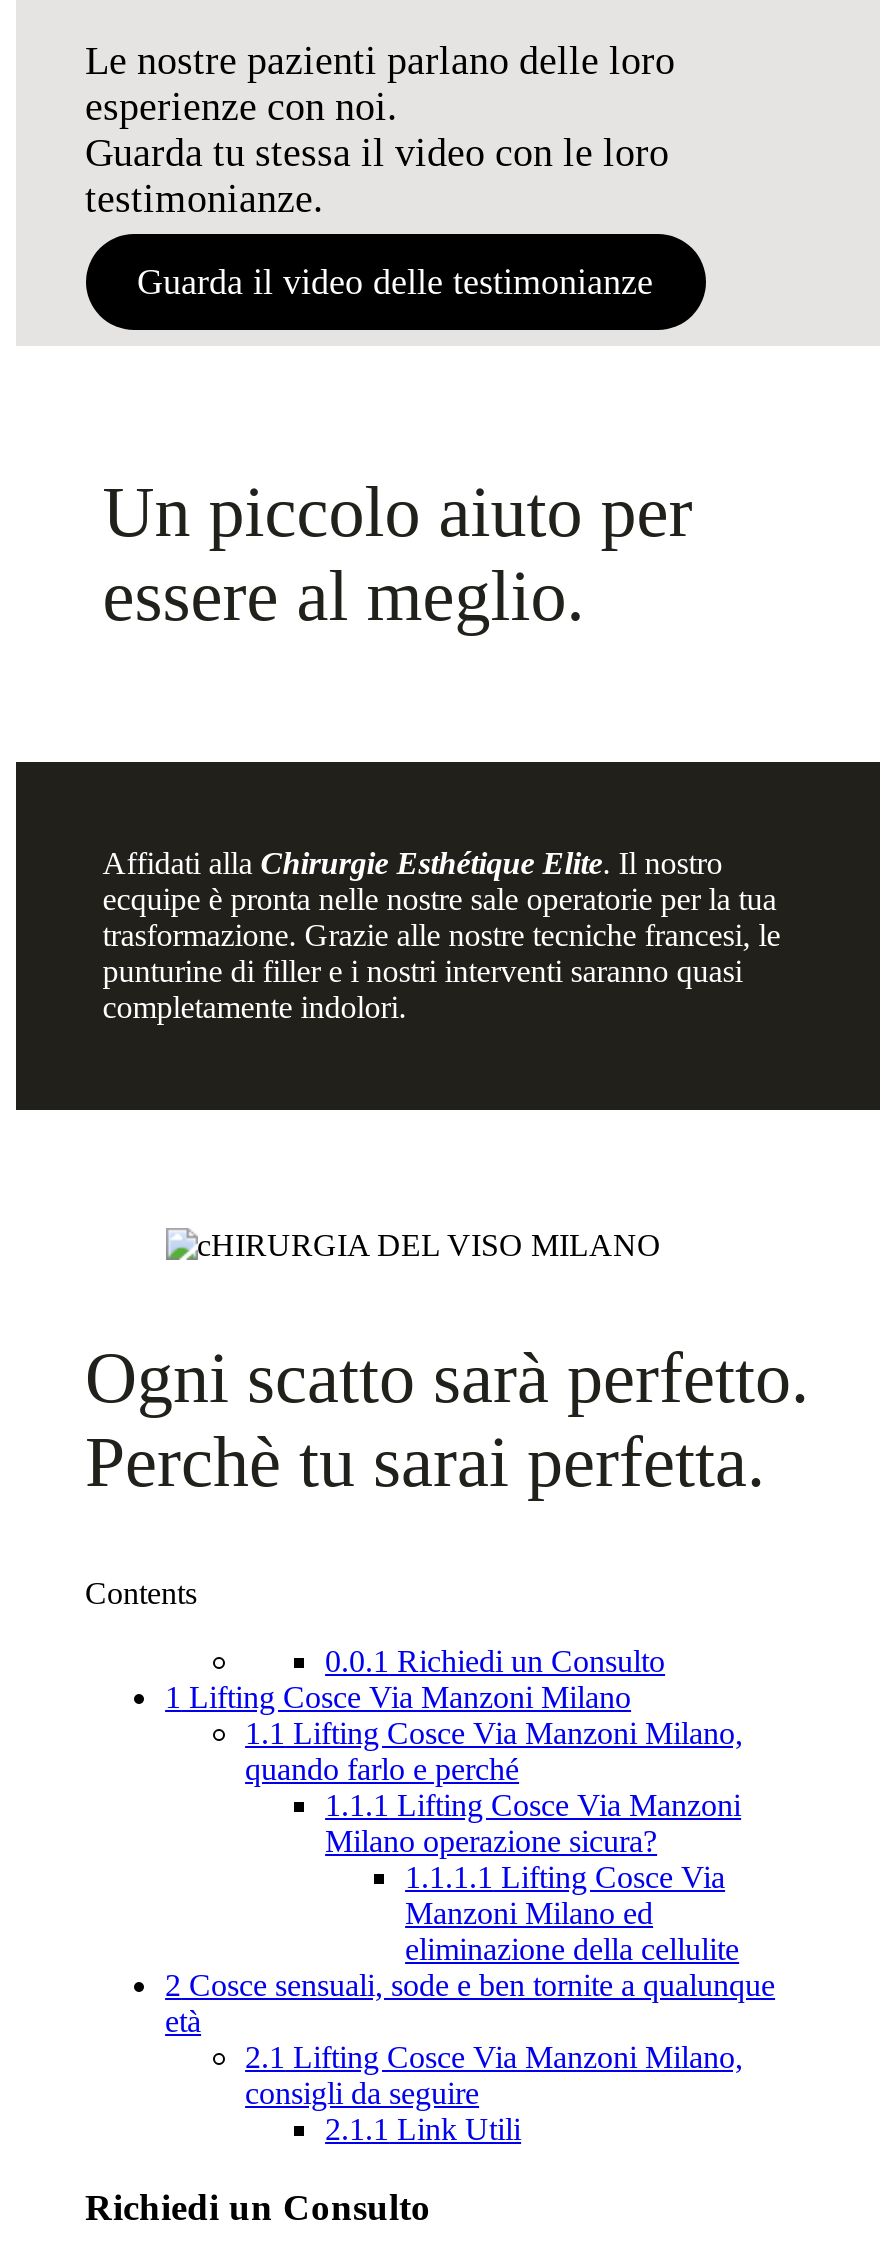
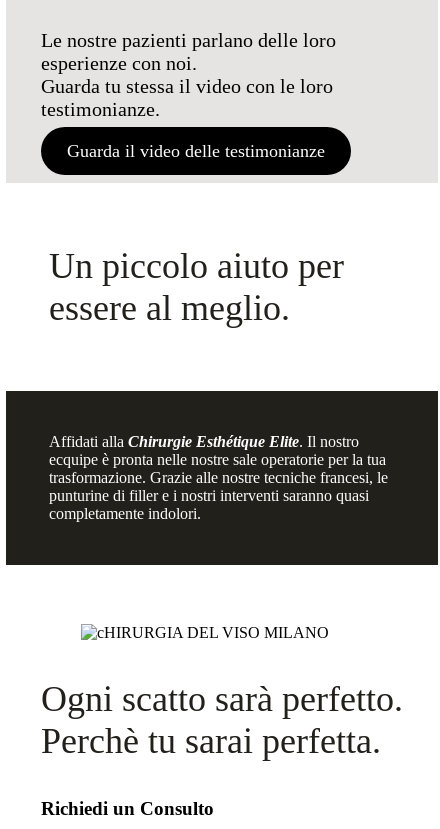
[85,1576,775,2146] Contents | 0.0.1 Richiedi un Consulto | 1 Lifting Cosce Via Manzoni Milano | 1.1 Lifting Cosce Via Manzoni Milano, | quando farlo e perché | 1.1.1 Lifting Cosce Via Manzoni | Milano operazione sicura? | 1.1.1.1 Lifting Cosce Via | Manzoni Milano ed | eliminazione della cellulite | 2 Cosce sensuali, sode e ben tornite a qualunque | età | 2.1 Lifting Cosce Via Manzoni Milano, | consigli da seguire | 2.1.1 Link Utili -> none

